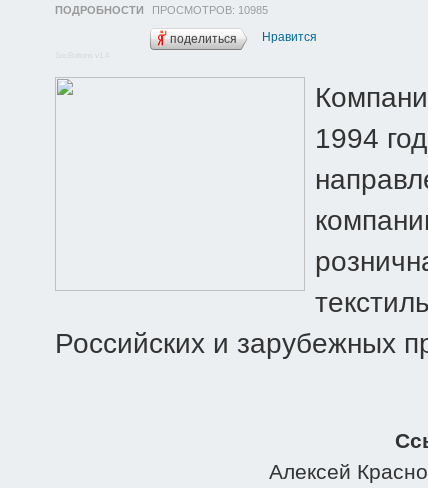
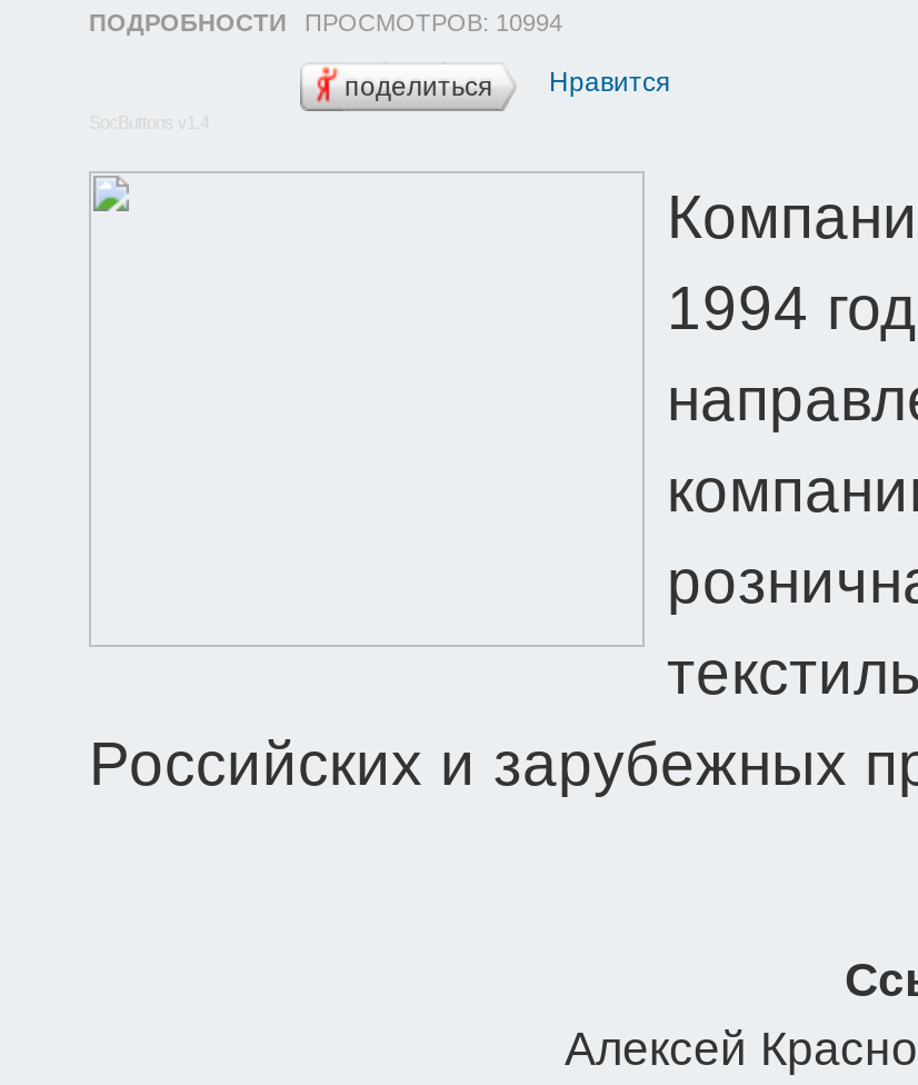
[55,4,268,16] ПОДРОБНОСТИ ПРОСМОТРОВ: 10985 -> [89,9,562,36] ПОДРОБНОСТИ ПРОСМОТРОВ: 10994

